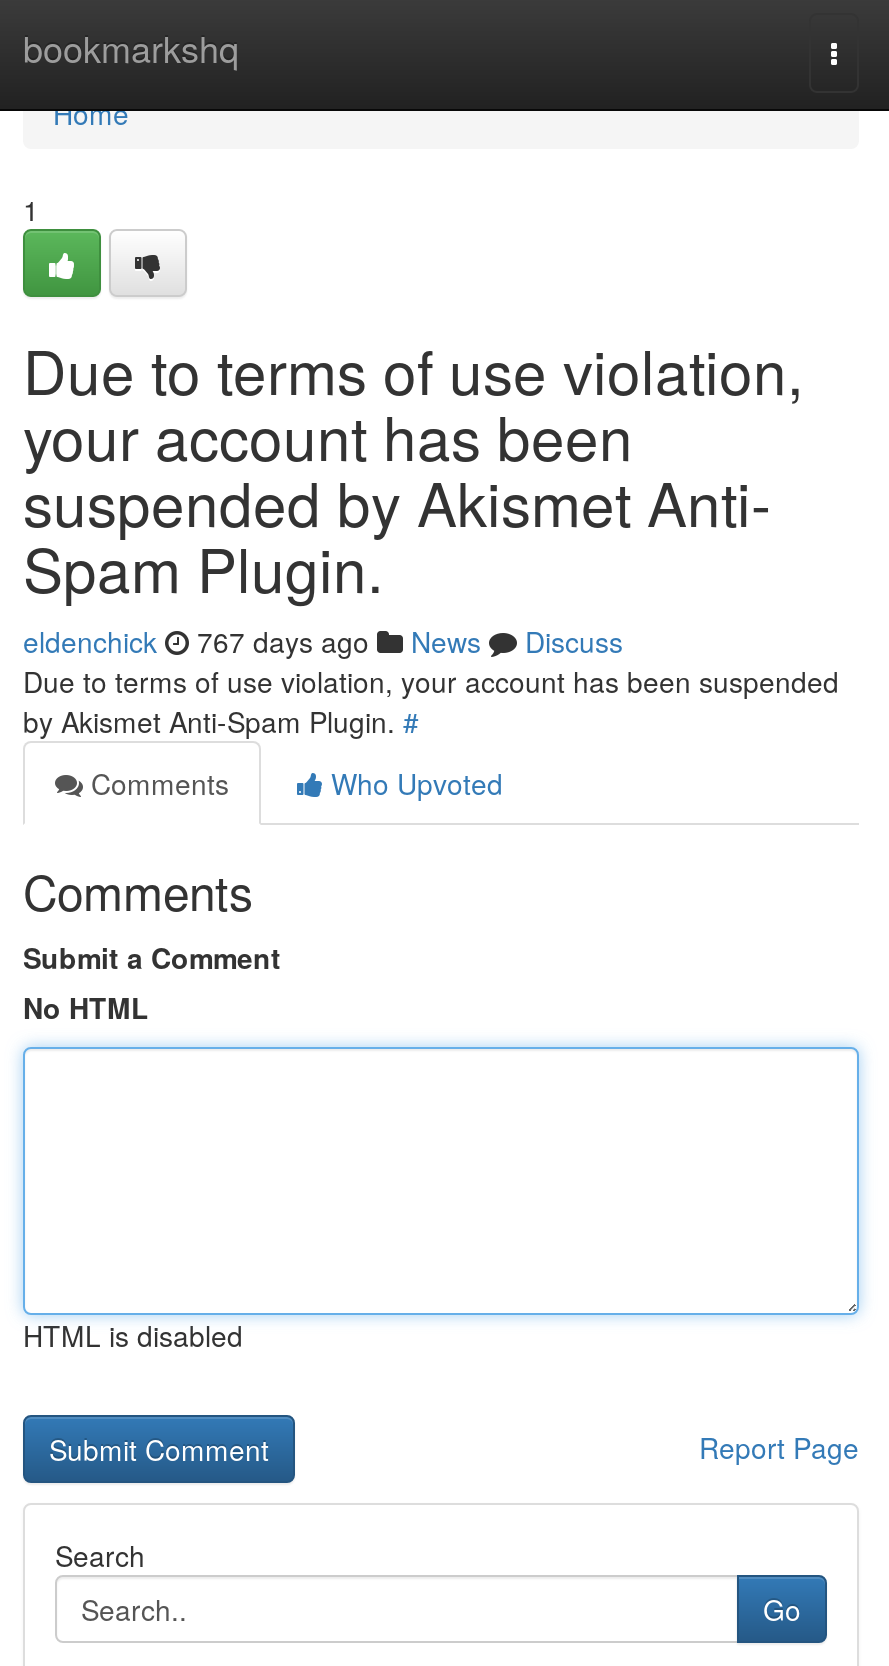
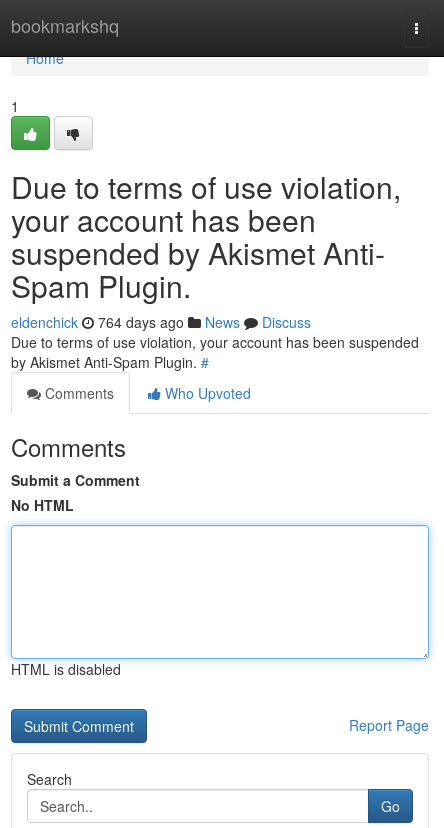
[23,621,623,661] eldenchick 767 days ago News Discuss -> [11,312,311,332] eldenchick 764 days ago News Discuss

